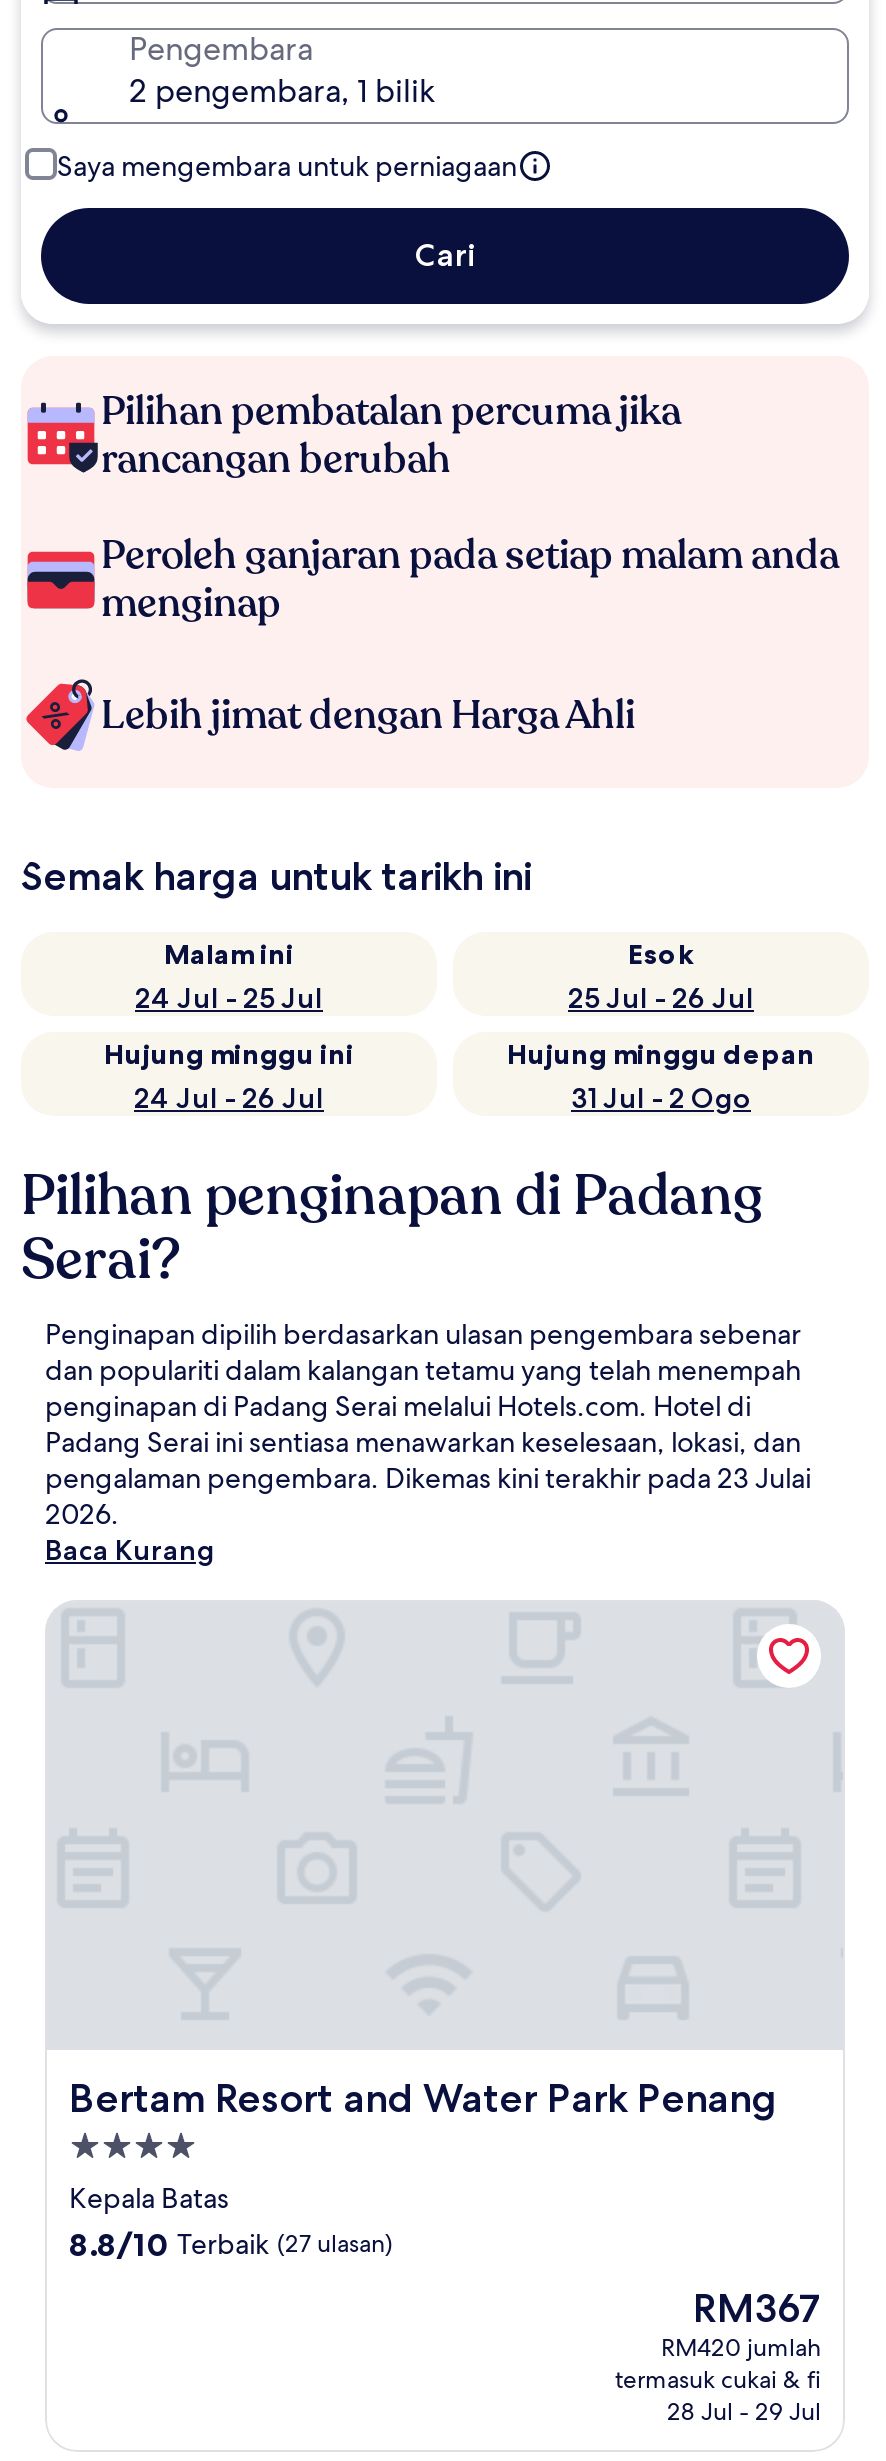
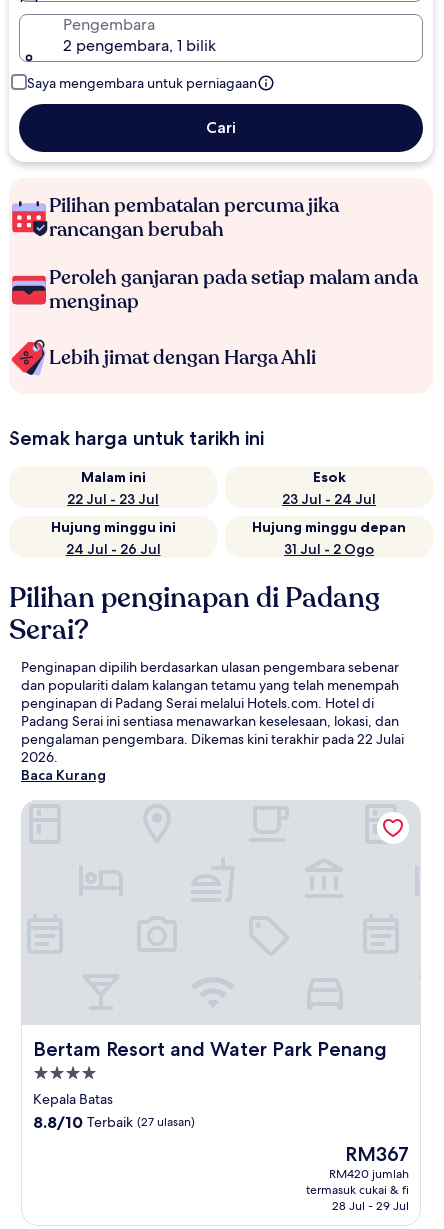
[135,980,323,1016] 24 Jul - 25 Jul -> [67,490,159,508] 22 Jul - 23 Jul
[568,980,754,1016] 25 Jul - 26 Jul -> [282,490,376,508] 23 Jul - 24 Jul
[45,1460,811,1496] pengalaman pengembara. Dikemas kini terakhir pada 23 Julai -> [21,730,404,748] pengalaman pengembara. Dikemas kini terakhir pada 22 Julai

